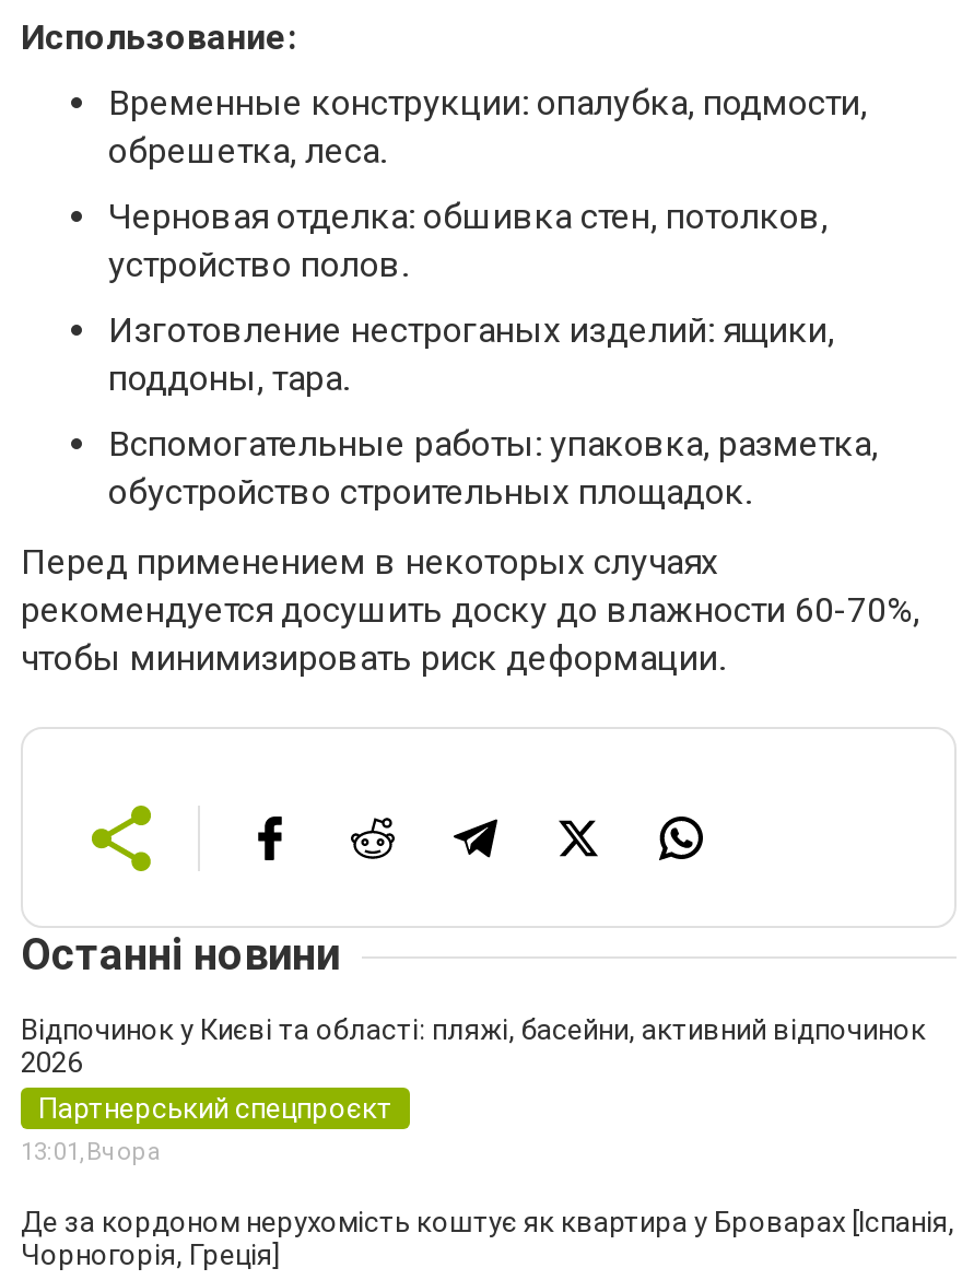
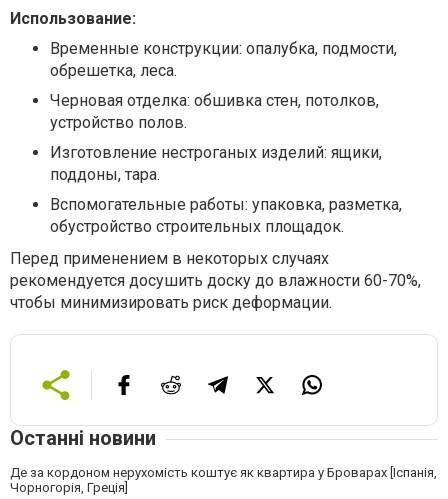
[21,1013,926,1166] Відпочинок у Києві та області: пляжі, басейни, активний відпочинок | 2026 | Партнерський спецпроєкт | 13:01, Вчора -> none

